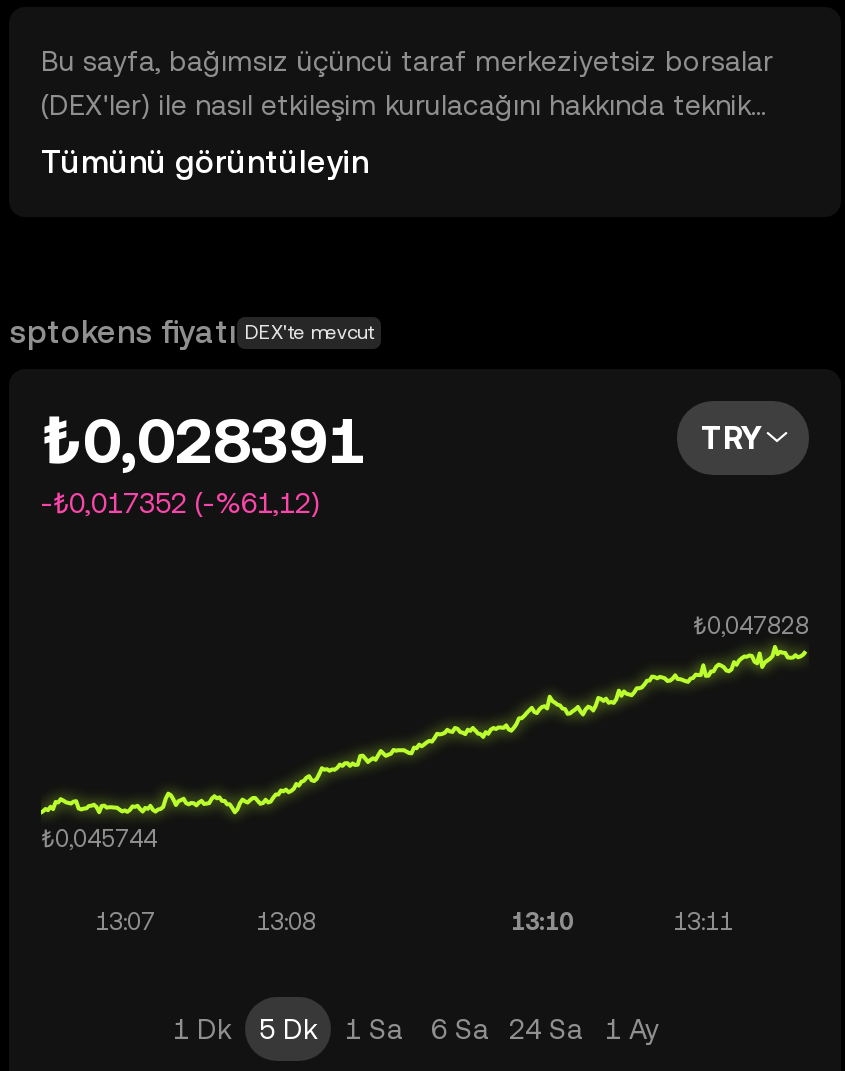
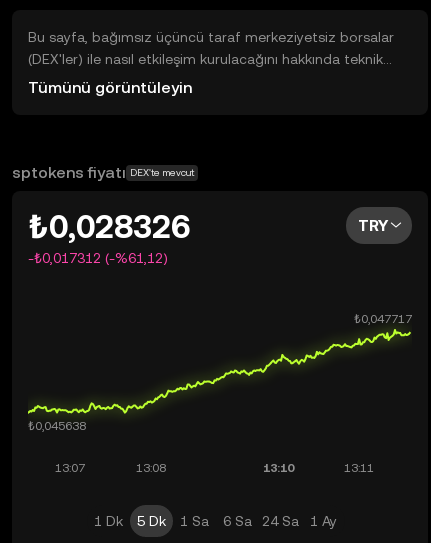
[41,403,365,477] ₺0,028391 -> [28,208,190,245] ₺0,028326
[41,487,321,519] -₺0,017352 (-%61,12) -> [28,250,168,266] -₺0,017312 (-%61,12)

